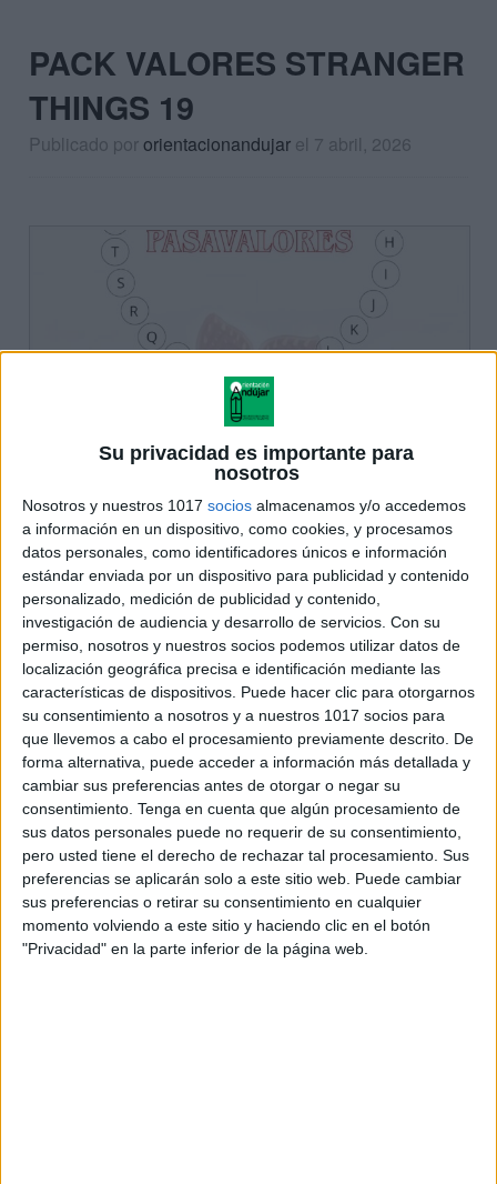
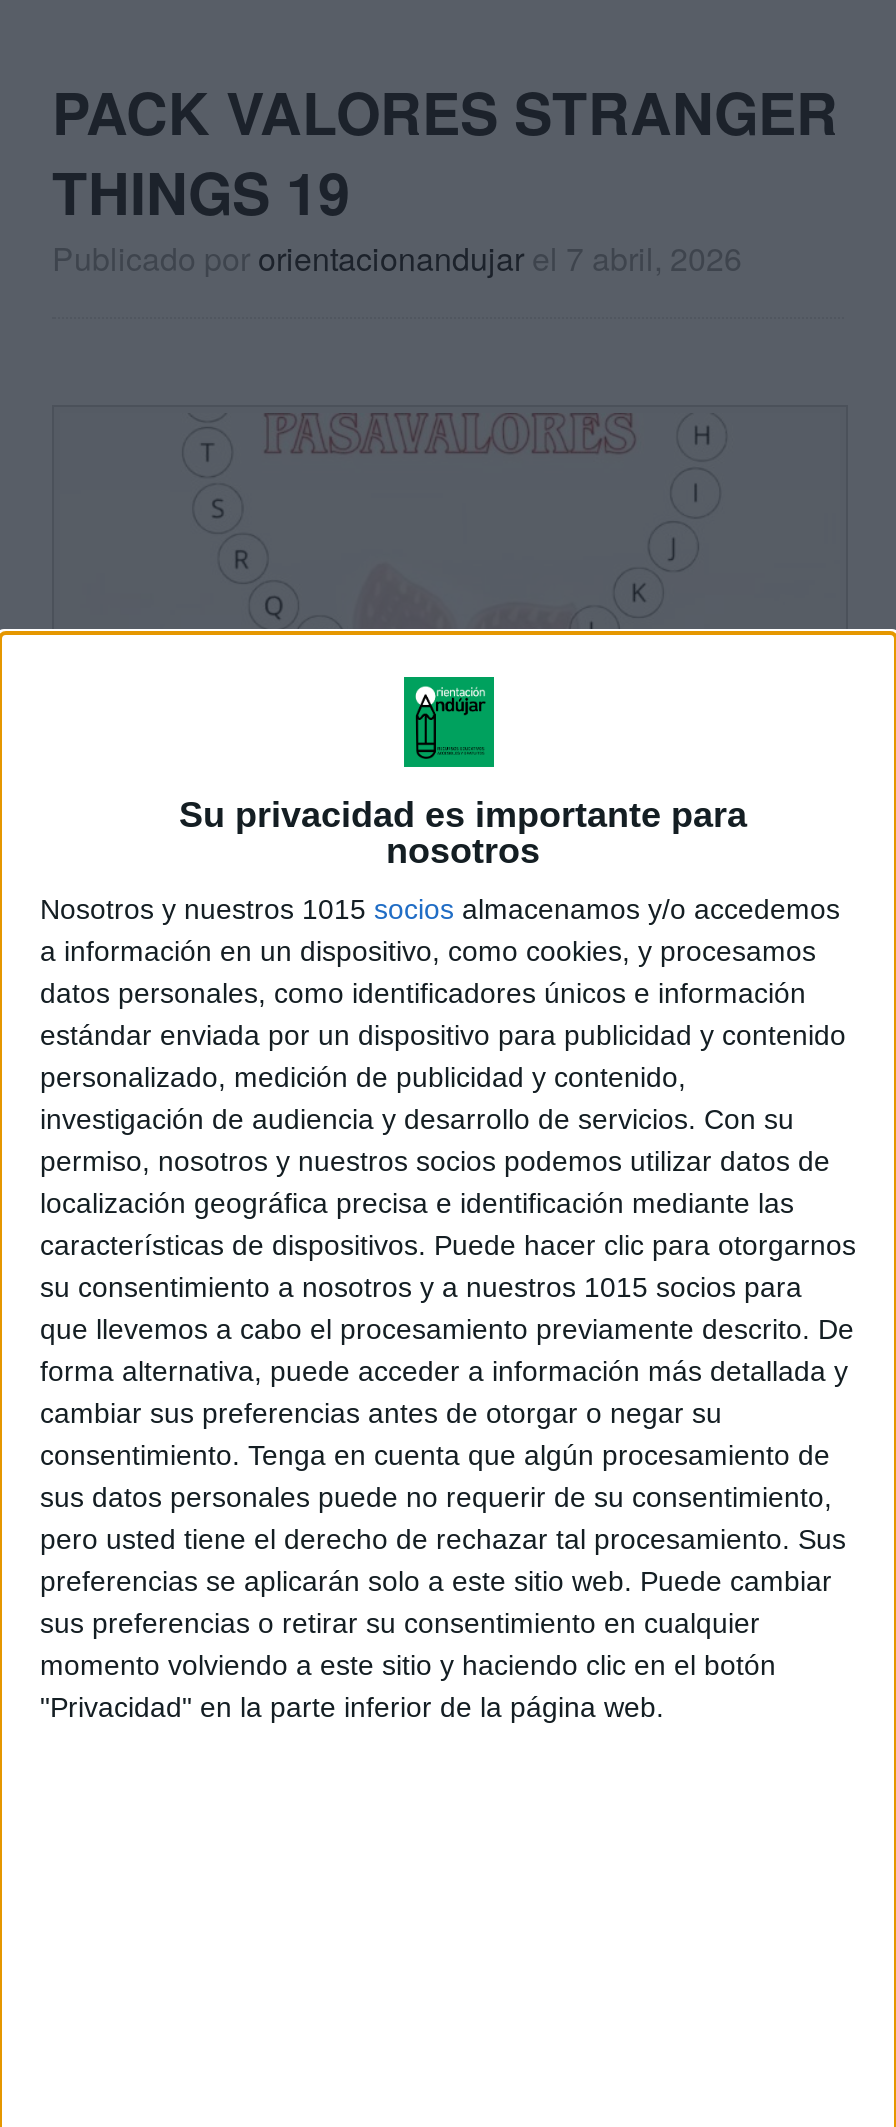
[22,496,466,514] Nosotros y nuestros 1017 socios almacenamos y/o accedemos -> [40,892,840,924] Nosotros y nuestros 1015 socios almacenamos y/o accedemos
[22,706,445,724] su consentimiento a nosotros y a nuestros 1017 socios para -> [40,1270,802,1302] su consentimiento a nosotros y a nuestros 1015 socios para

